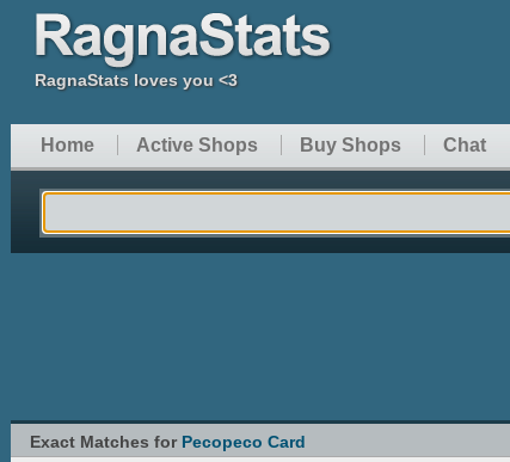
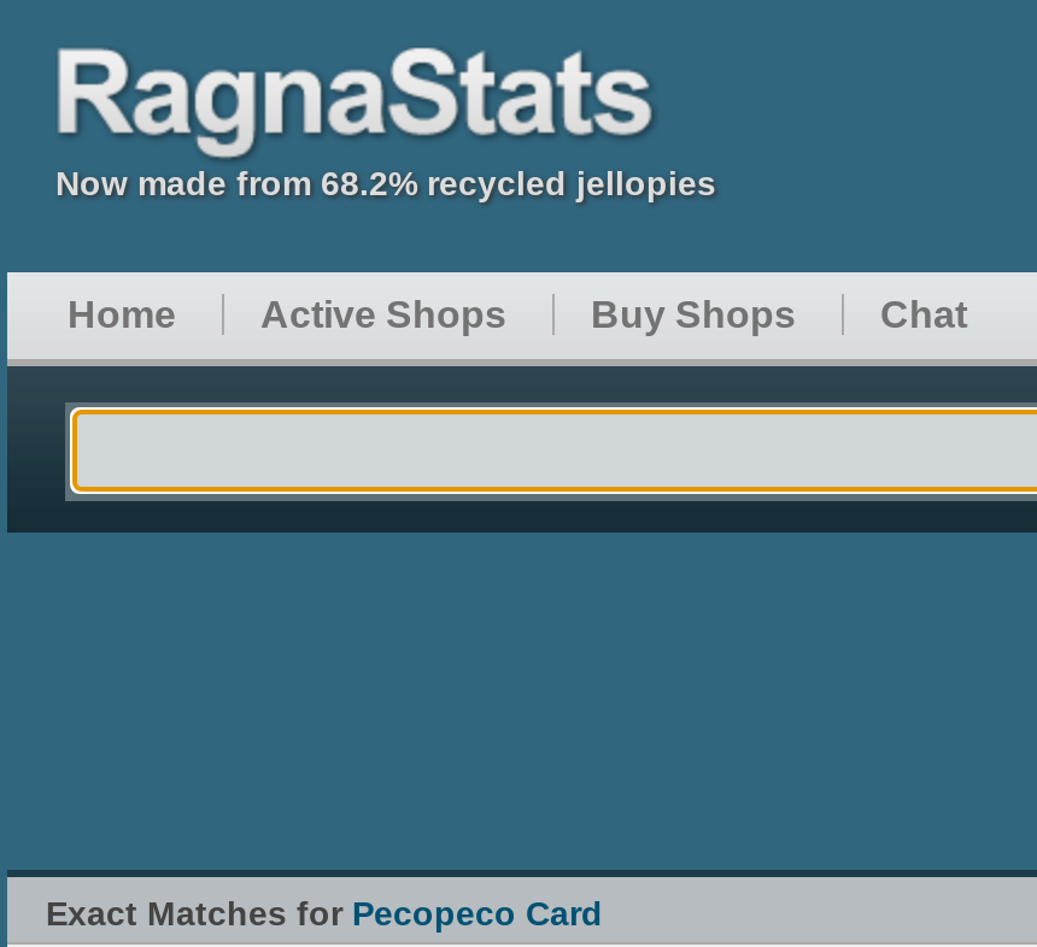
[35,70,238,90] RagnaStats loves you <3 -> [55,164,716,202] Now made from 68.2% recycled jellopies

